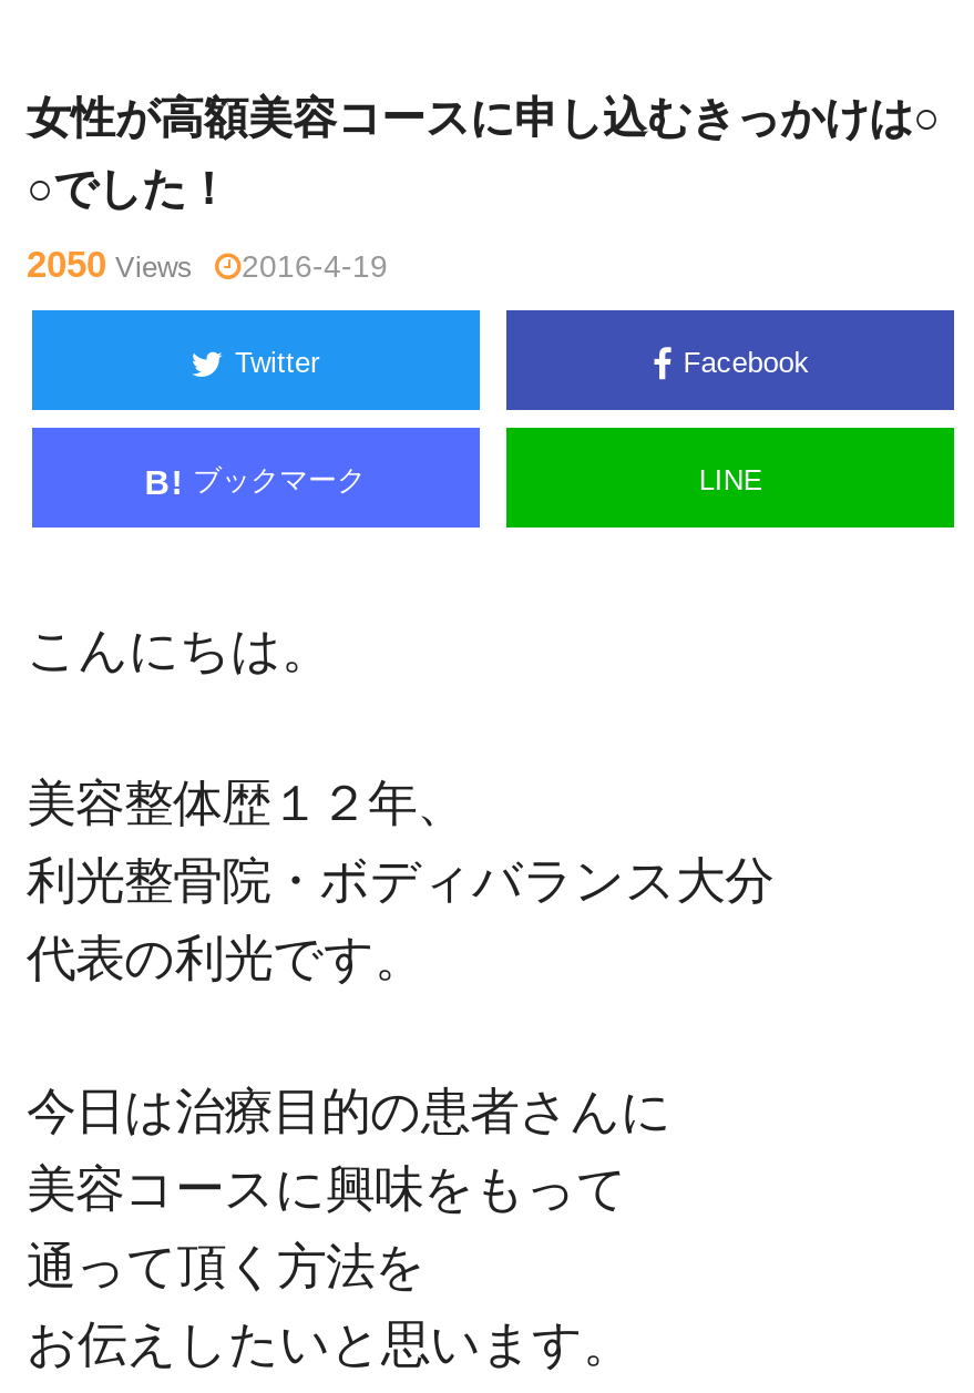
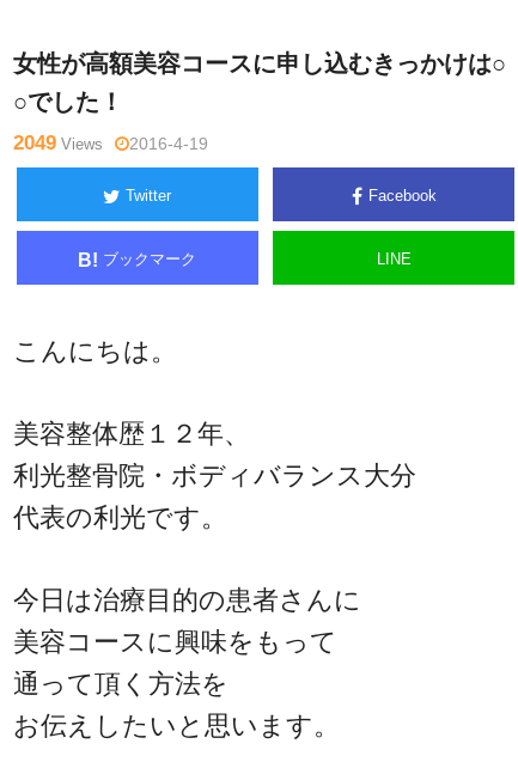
[26,244,388,286] 2050 Views 2016-4-19 -> [14,132,209,154] 2049 Views 2016-4-19

